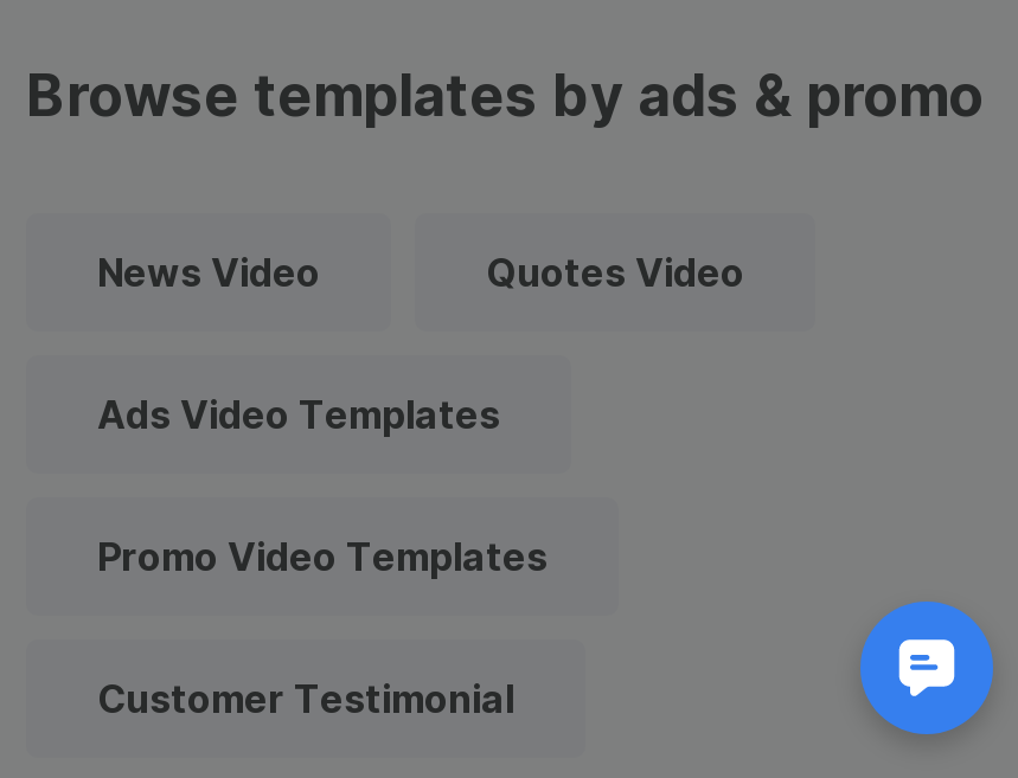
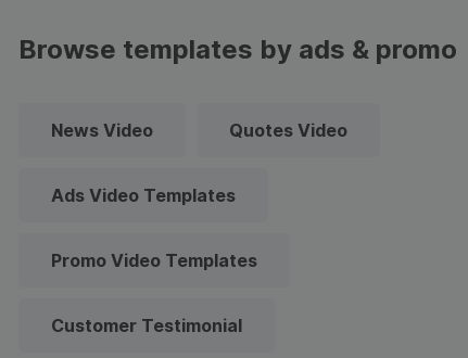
[858,599,995,737] [image] -> none

